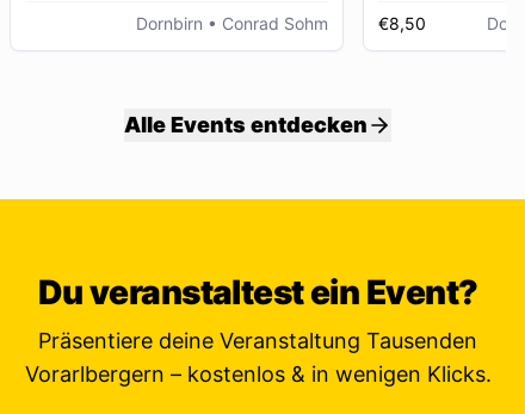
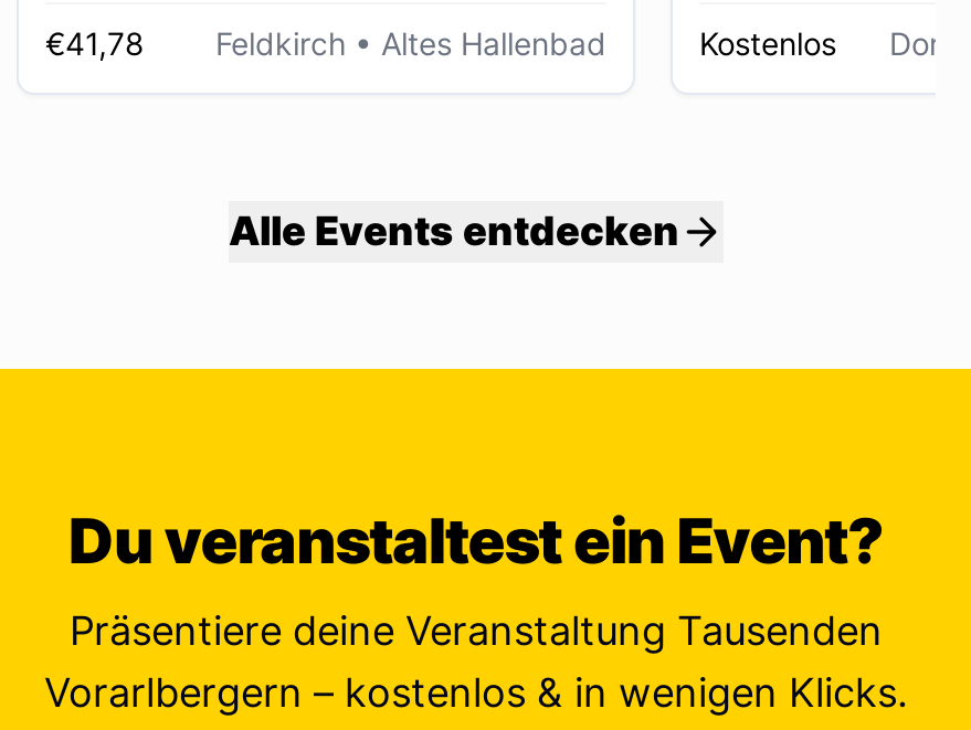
[136,13,328,33] Dornbirn • Conrad Sohm -> [45,24,606,62] €41,78 | Feldkirch • Altes Hallenbad
[378,13,426,33] €8,50 -> [699,24,836,62] Kostenlos

